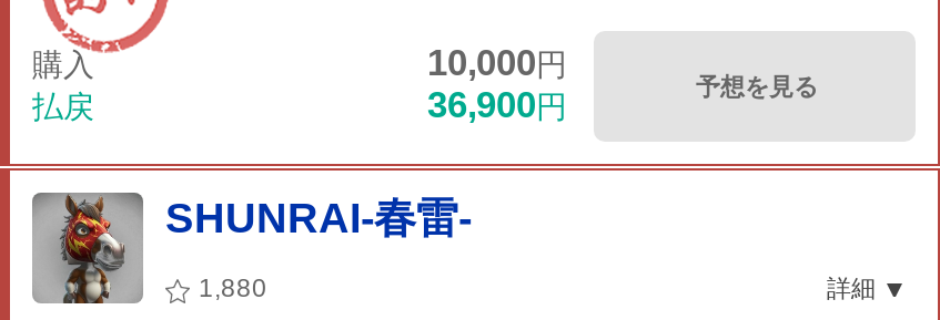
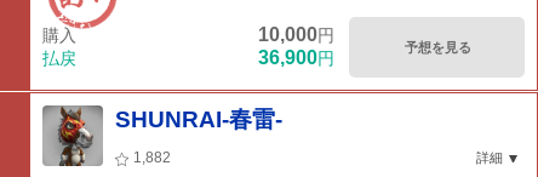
[199,275,267,301] 1,880 -> [133,150,171,165] 1,882

